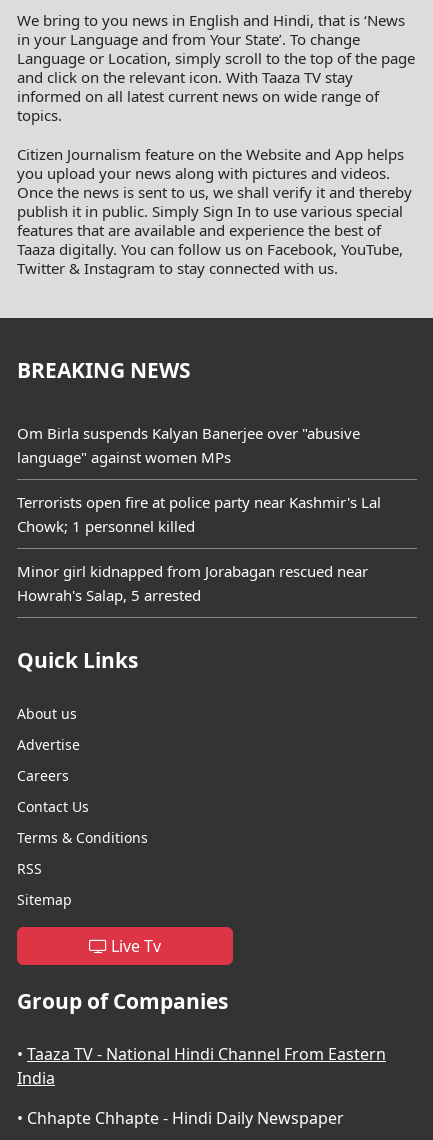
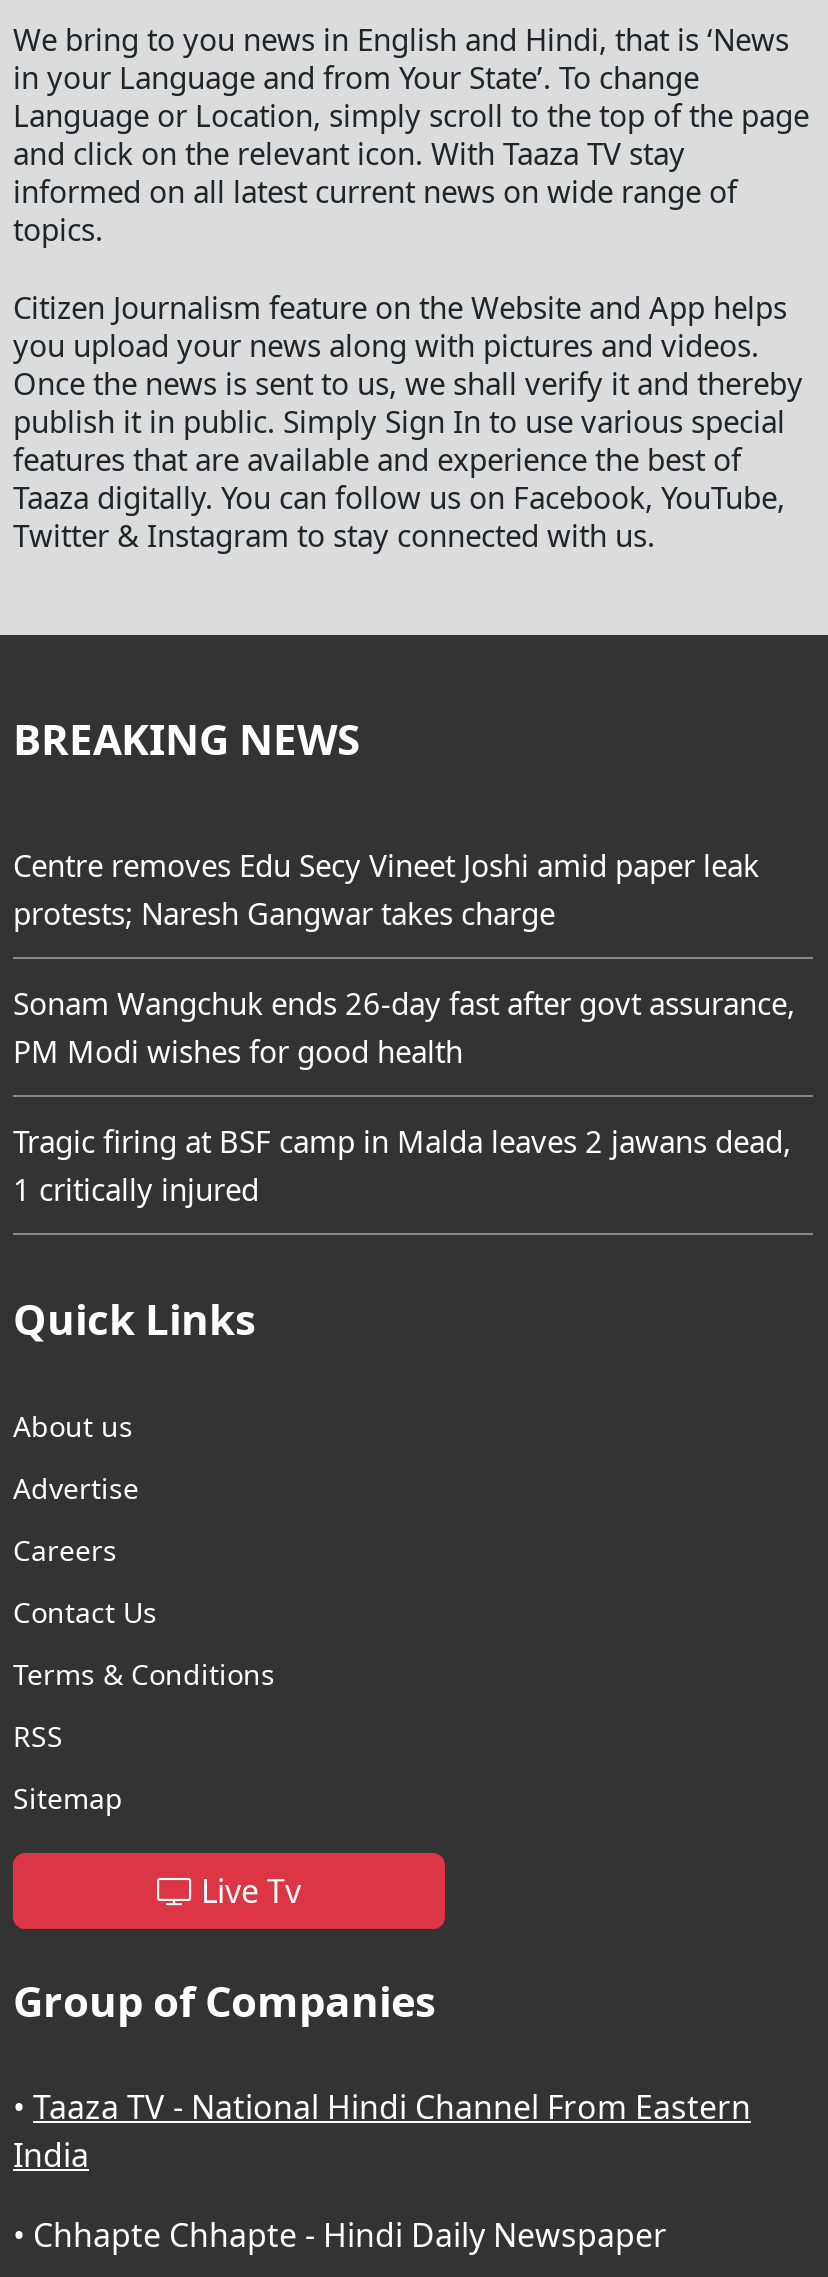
[17,423,360,467] Om Birla suspends Kalyan Banerjee over "abusive | language" against women MPs -> [13,844,759,932] Centre removes Edu Secy Vineet Joshi amid paper leak | protests; Naresh Gangwar takes charge
[17,492,381,536] Terrorists open fire at police party near Kashmir's Lal | Chowk; 1 personnel killed -> [13,982,795,1070] Sonam Wangchuk ends 26-day fast after govt assurance, | PM Modi wishes for good health
[17,561,368,605] Minor girl kidnapped from Jorabagan rescued near | Howrah's Salap, 5 arrested -> [13,1120,791,1208] Tragic firing at BSF camp in Malda leaves 2 jawans dead, | 1 critically injured

